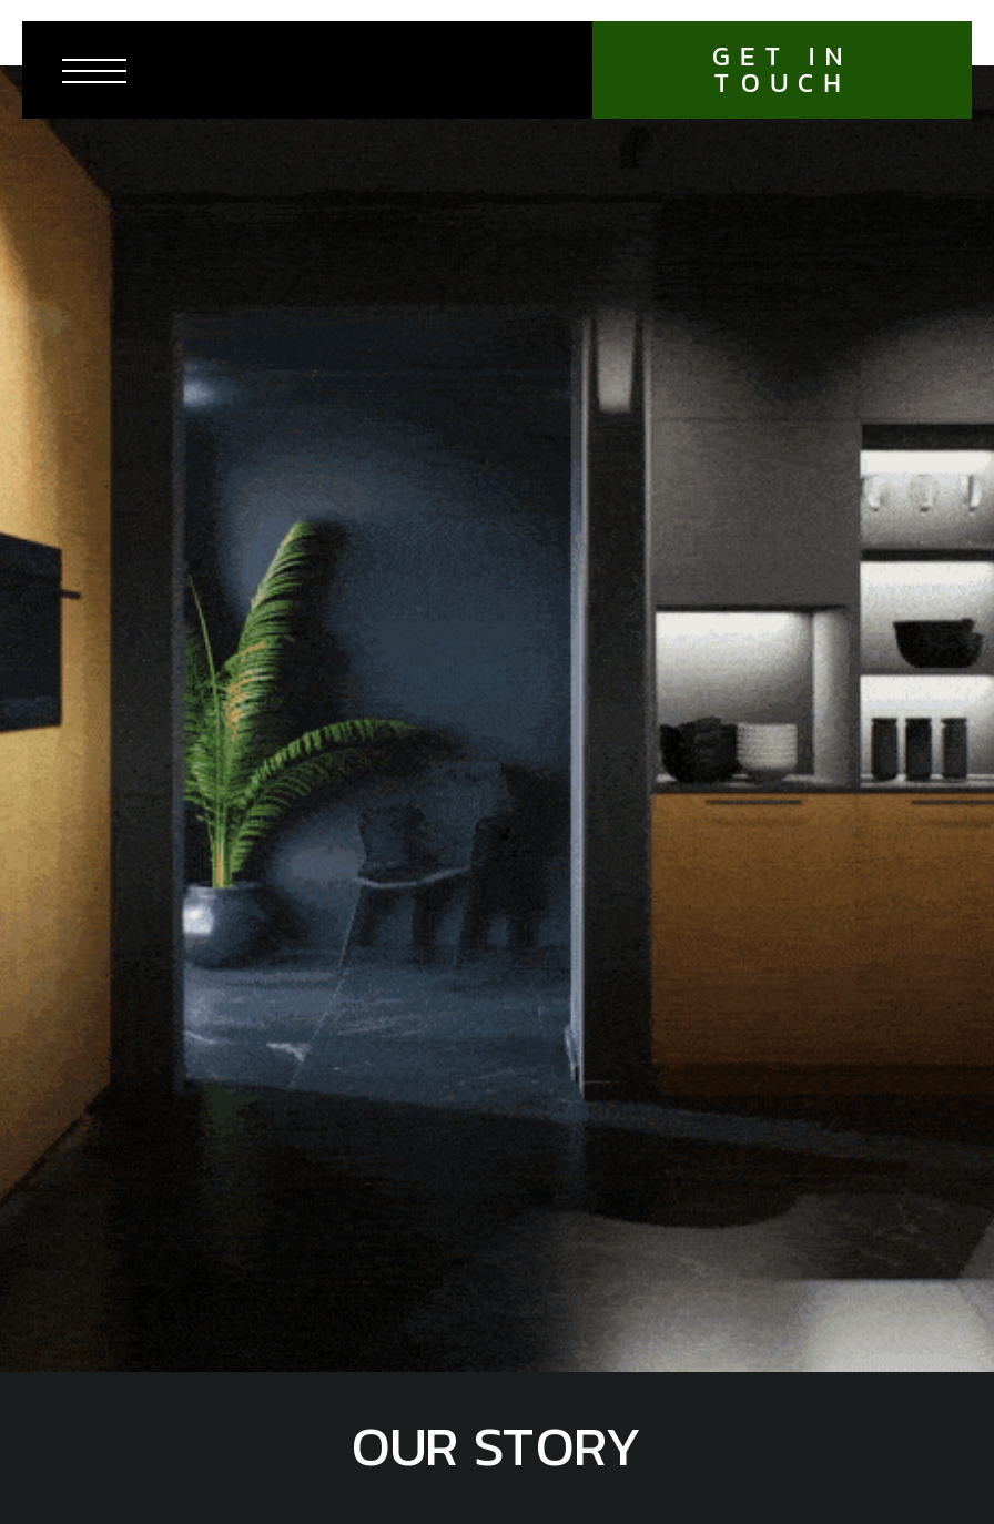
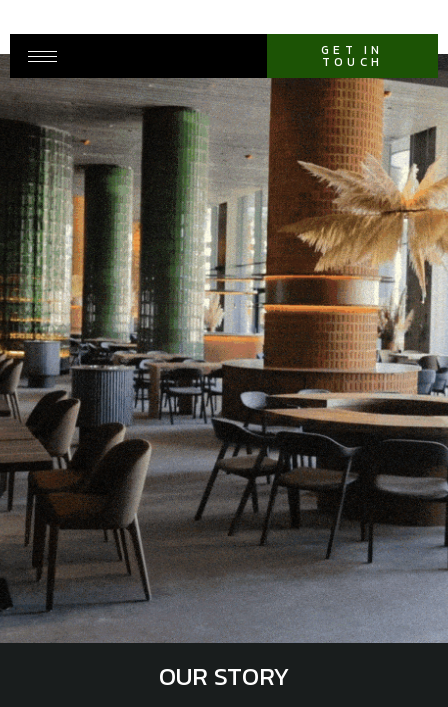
[7,68,987,1372] [image] -> [3,54,445,643] [image]

